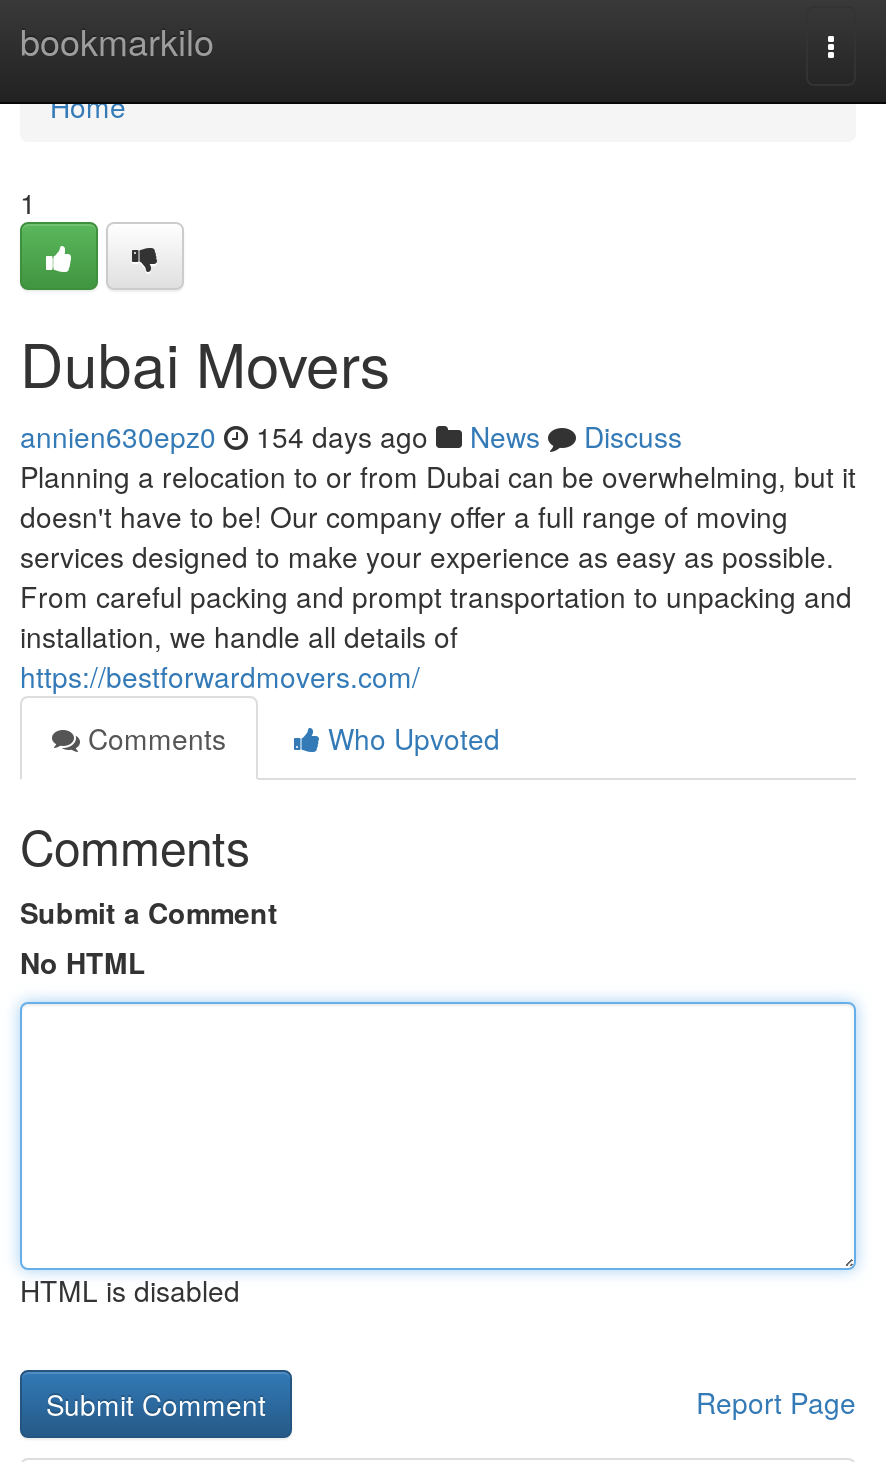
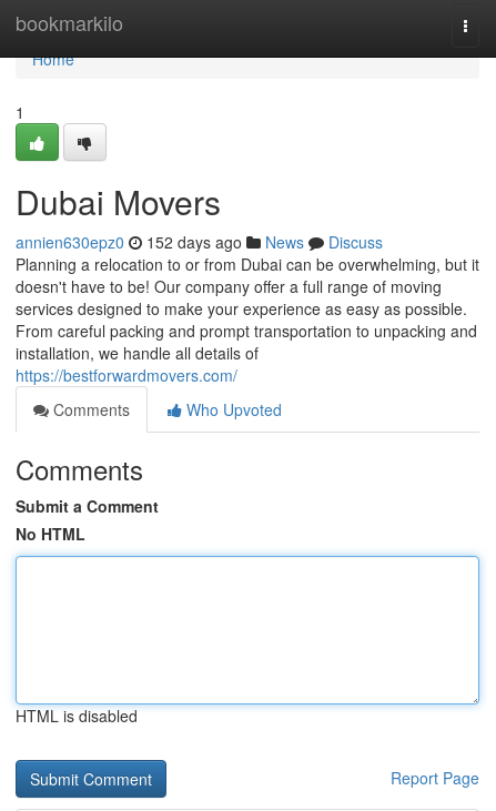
[20,416,682,456] annien630epz0 154 days ago News Discuss -> [16,231,383,253] annien630epz0 152 days ago News Discuss

